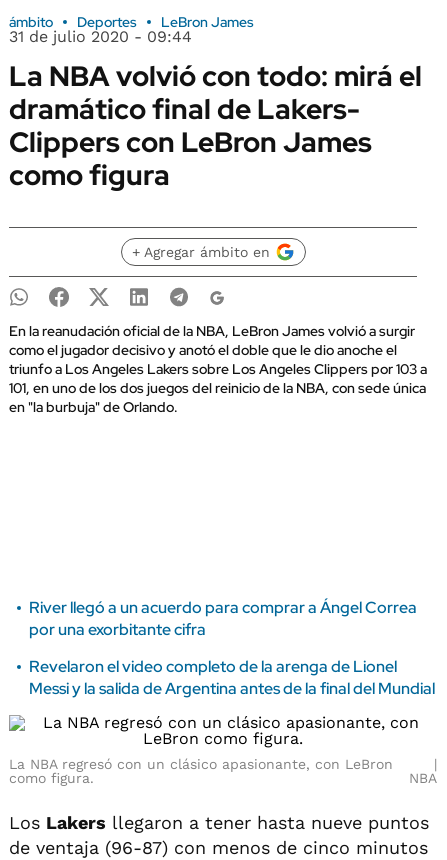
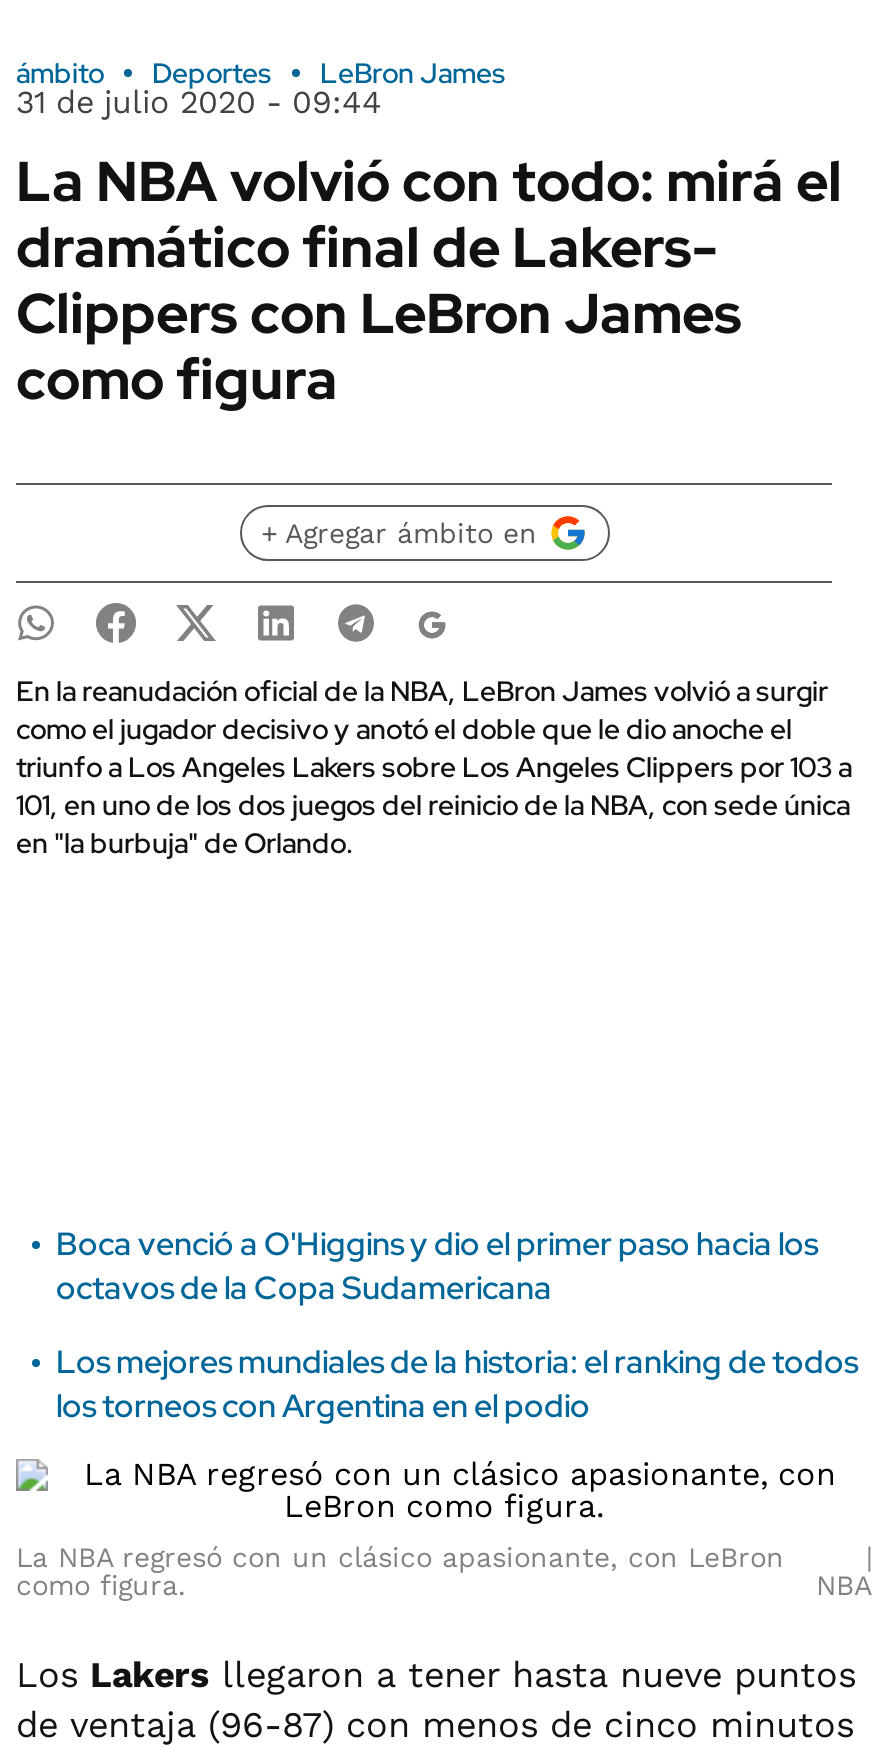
[29,597,417,640] River llegó a un acuerdo para comprar a Ángel Correa | por una exorbitante cifra -> [56,1223,818,1309] Boca venció a O'Higgins y dio el primer paso hacia los | octavos de la Copa Sudamericana
[29,656,435,699] Revelaron el video completo de la arenga de Lionel | Messi y la salida de Argentina antes de la final del Mundial -> [56,1341,858,1427] Los mejores mundiales de la historia: el ranking de todos | los torneos con Argentina en el podio

